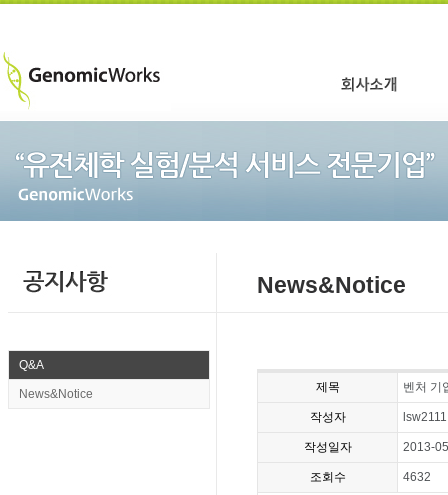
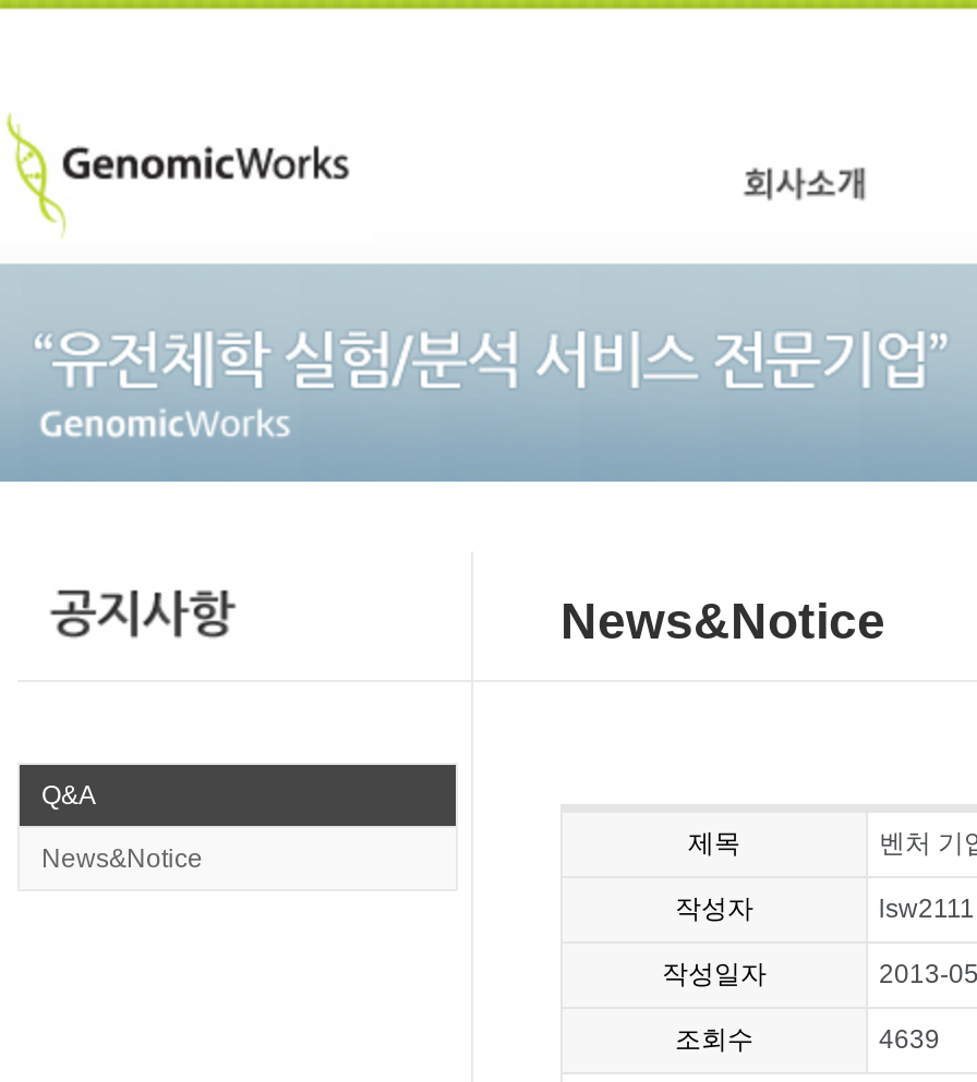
[403,470,431,484] 4632 -> [879,1024,940,1055] 4639

